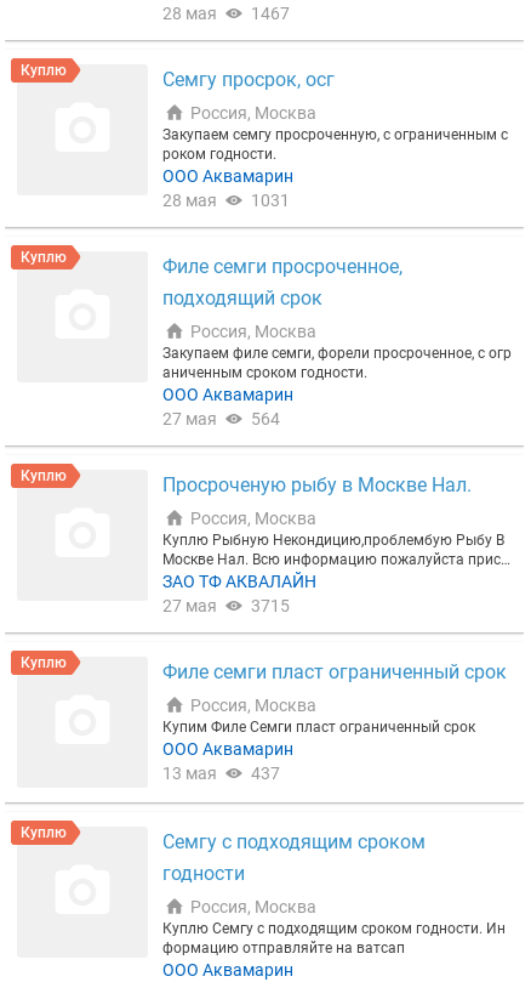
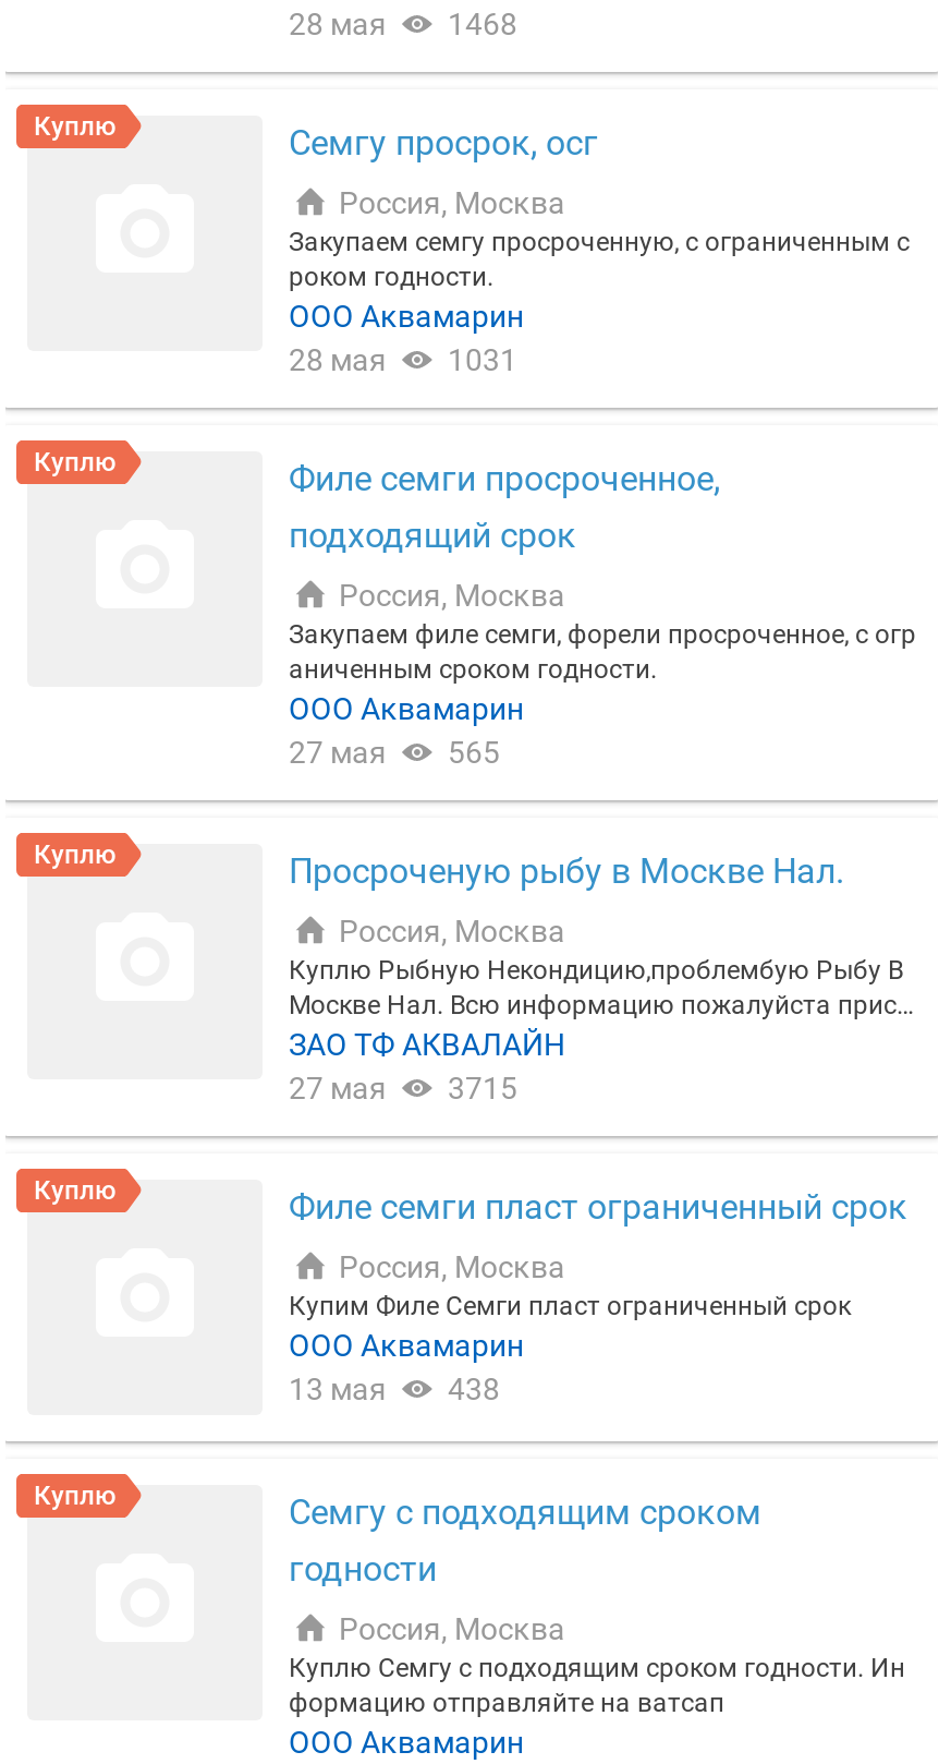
[162,4,290,23] 28 мая 1467 -> [289,7,517,41] 28 мая 1468
[162,409,280,428] 27 мая 564 -> [289,735,500,770] 27 мая 565
[162,764,280,783] 13 мая 437 -> [289,1372,500,1406] 13 мая 438

